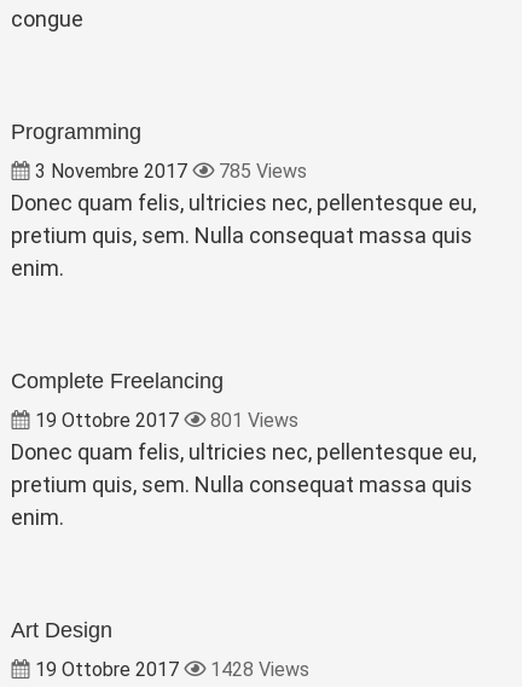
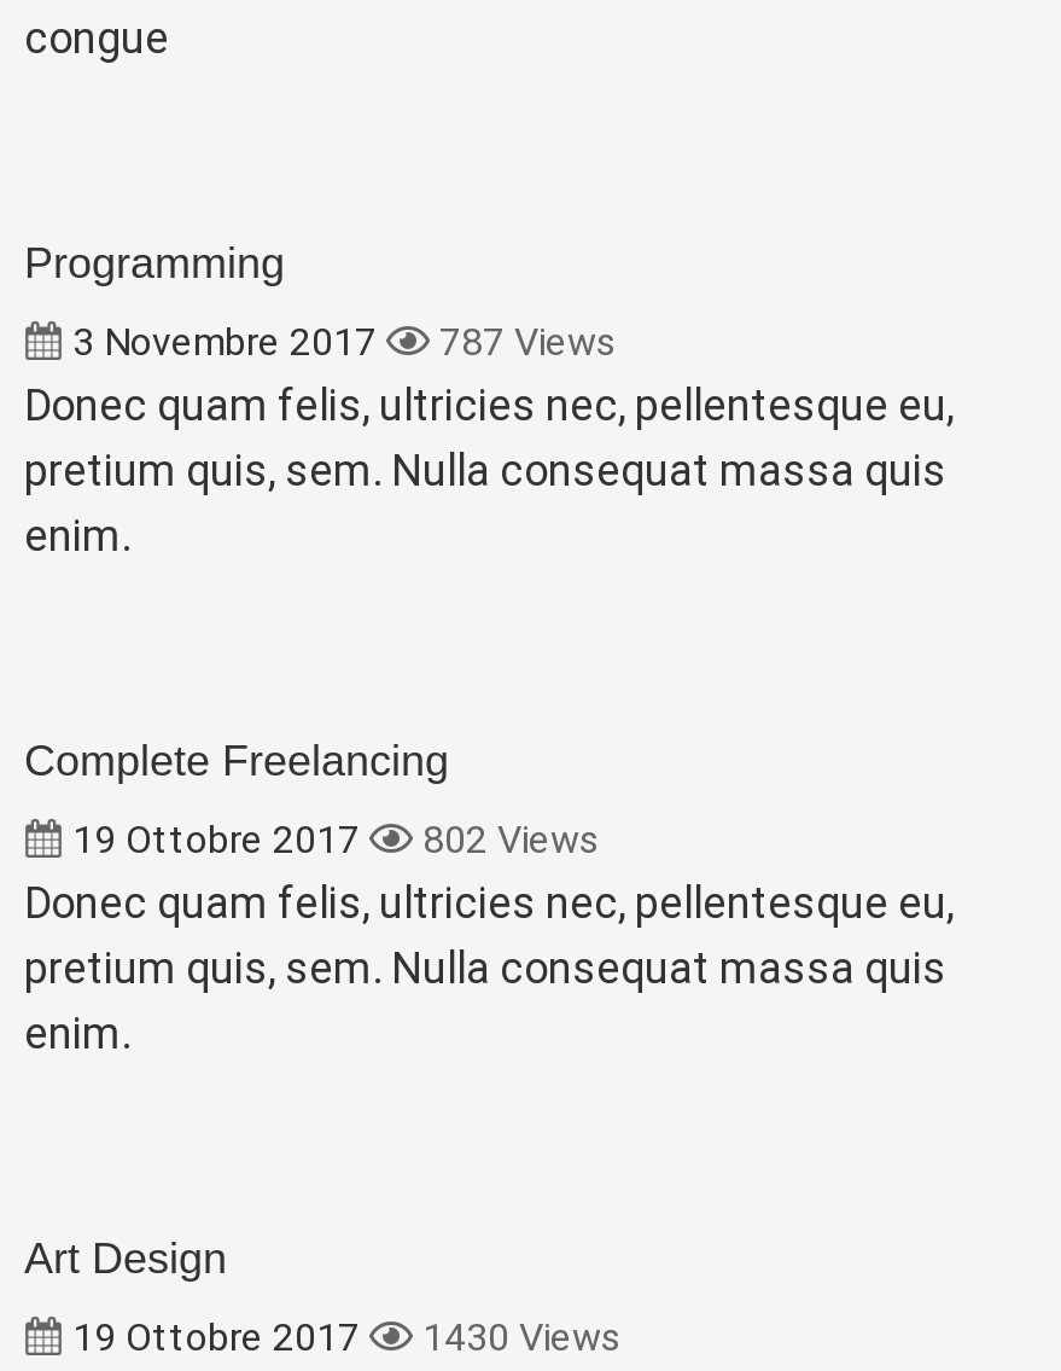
[35,160,307,183] 3 Novembre 2017 785 Views -> [72,319,616,365] 3 Novembre 2017 787 Views
[35,409,298,432] 19 Ottobre 2017 801 Views -> [72,817,599,862] 19 Ottobre 2017 802 Views
[35,658,309,681] 19 Ottobre 2017 1428 Views -> [72,1314,620,1360] 19 Ottobre 2017 1430 Views

